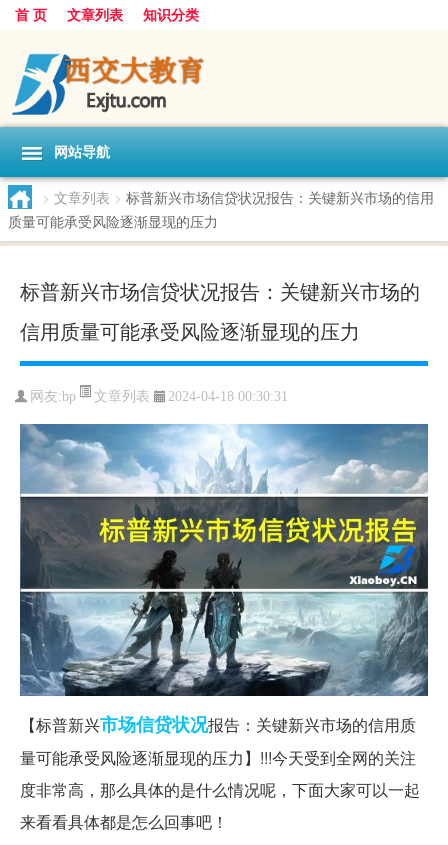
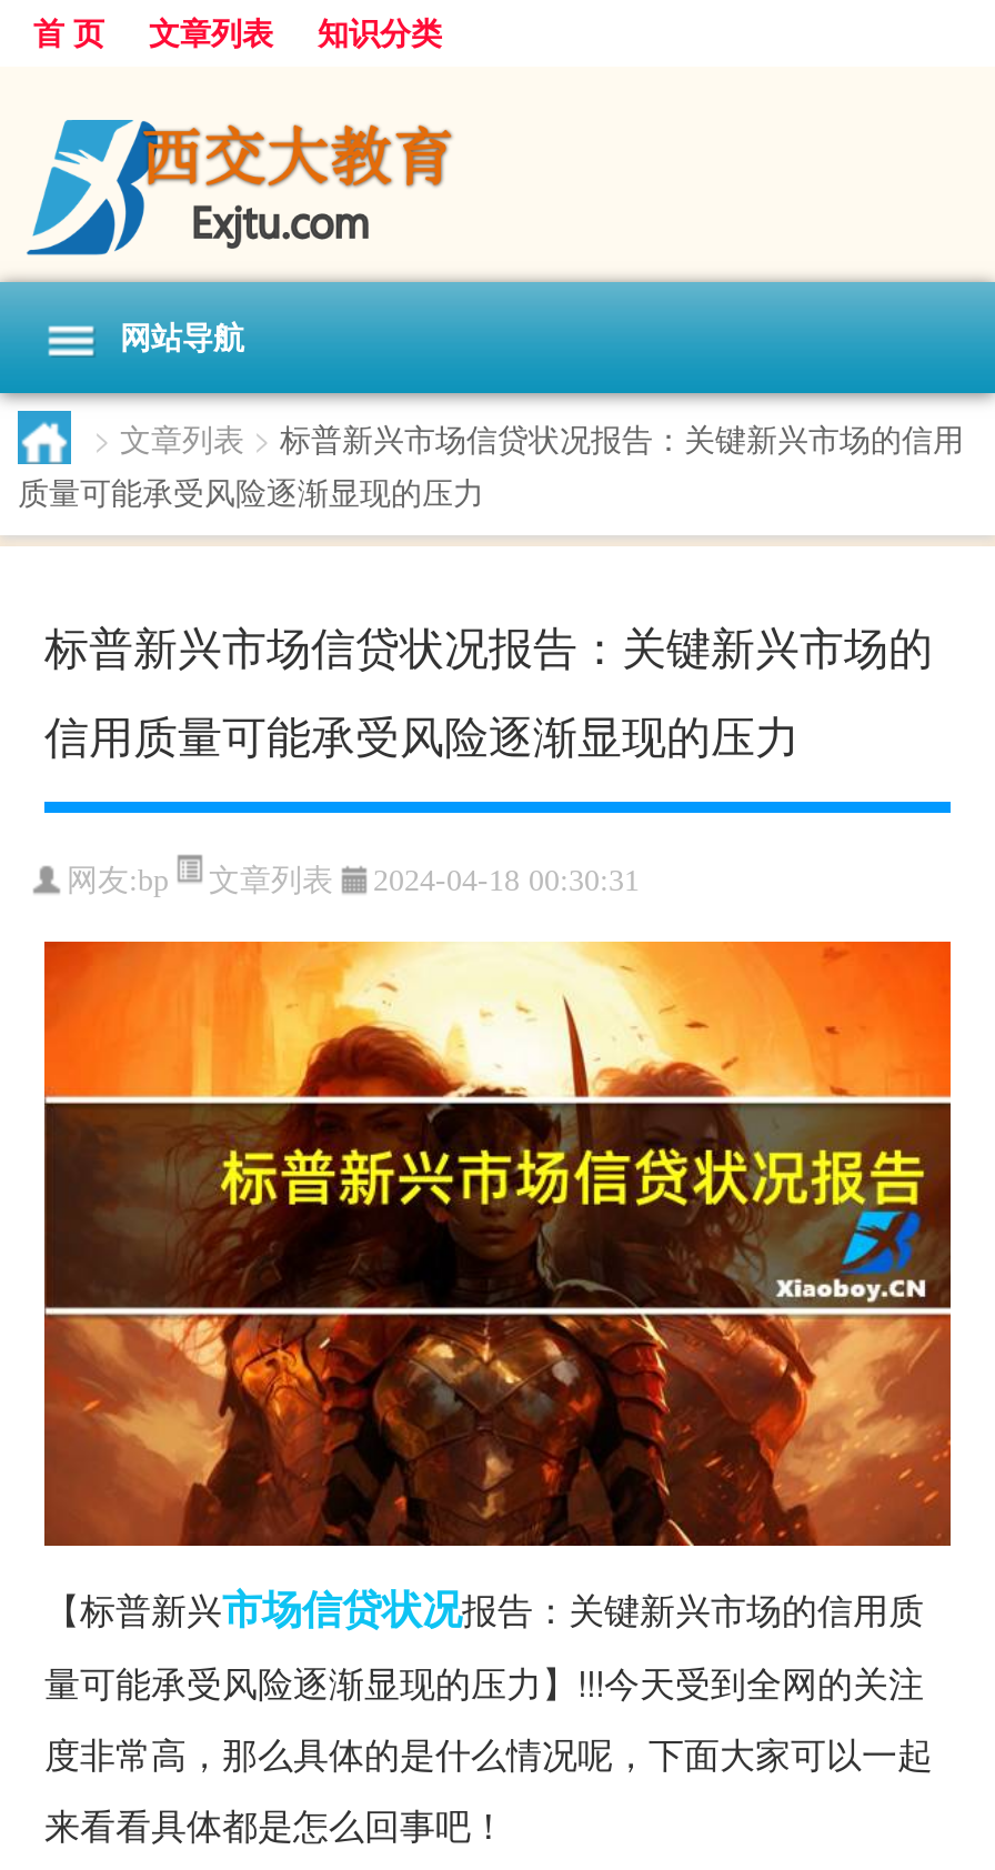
[19,423,429,697] [image] -> [42,939,953,1548] [image]

